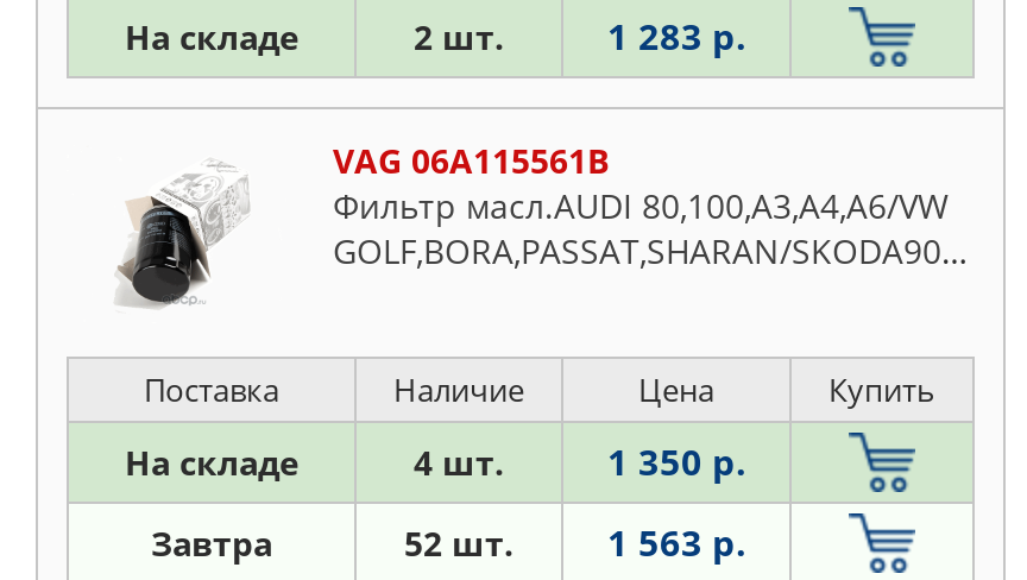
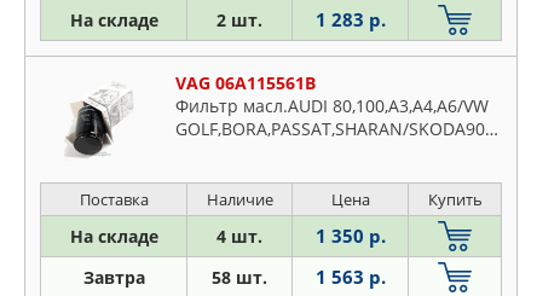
[404,521,513,566] 52 шт. -> [212,266,267,289] 58 шт.

